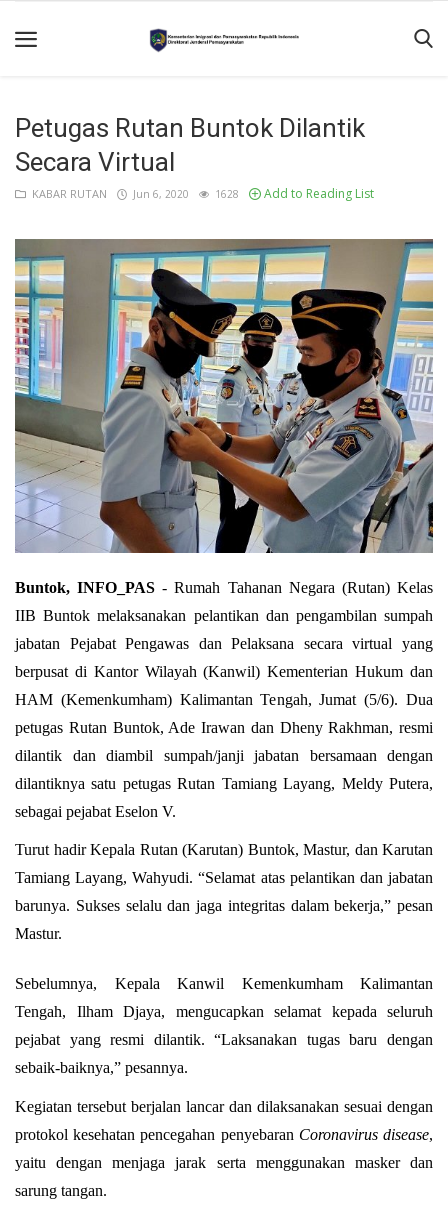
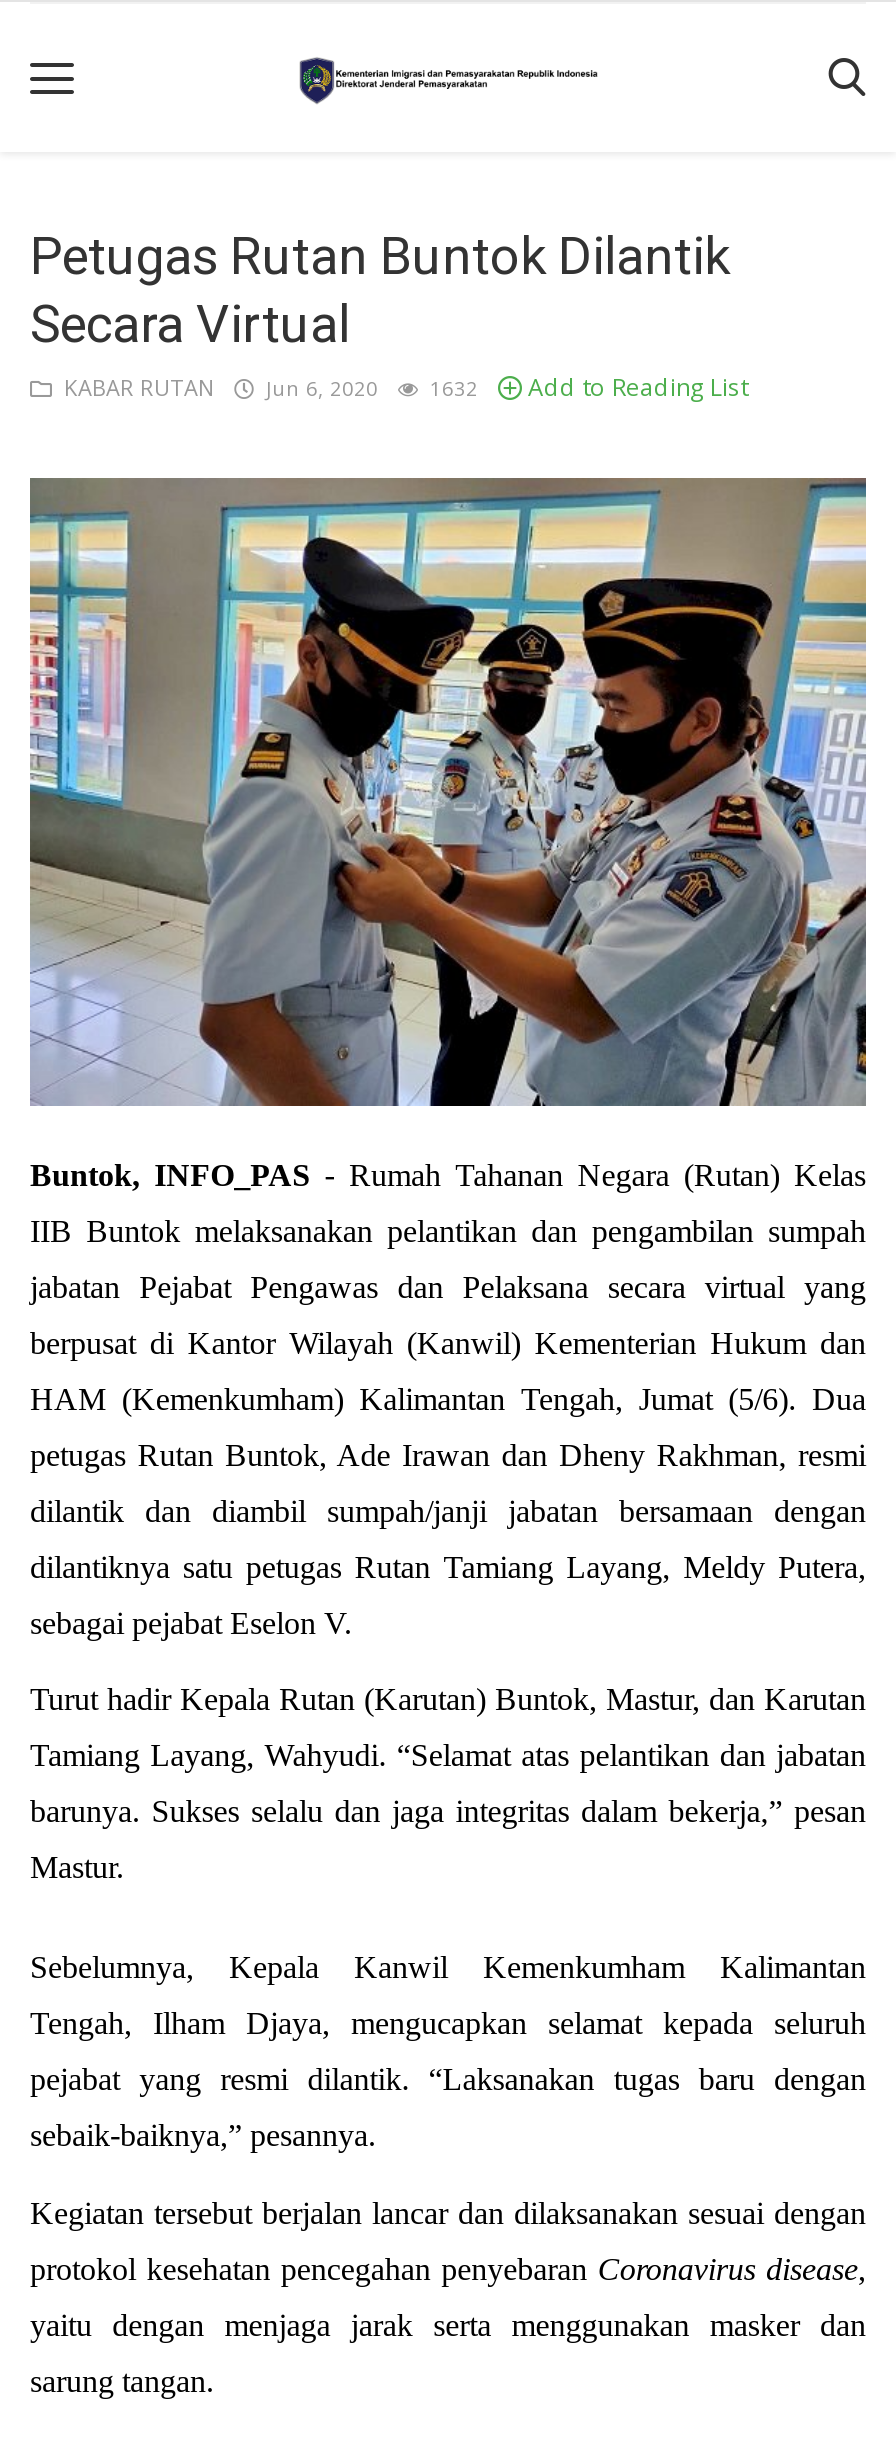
[209,187,239,201] 1628 -> [418,374,478,402] 1632

